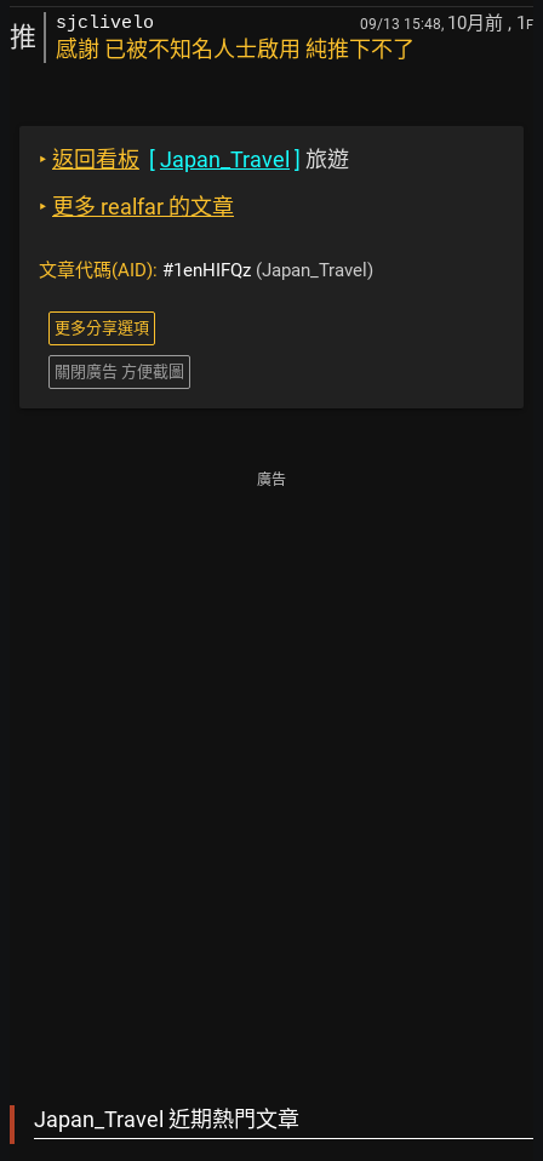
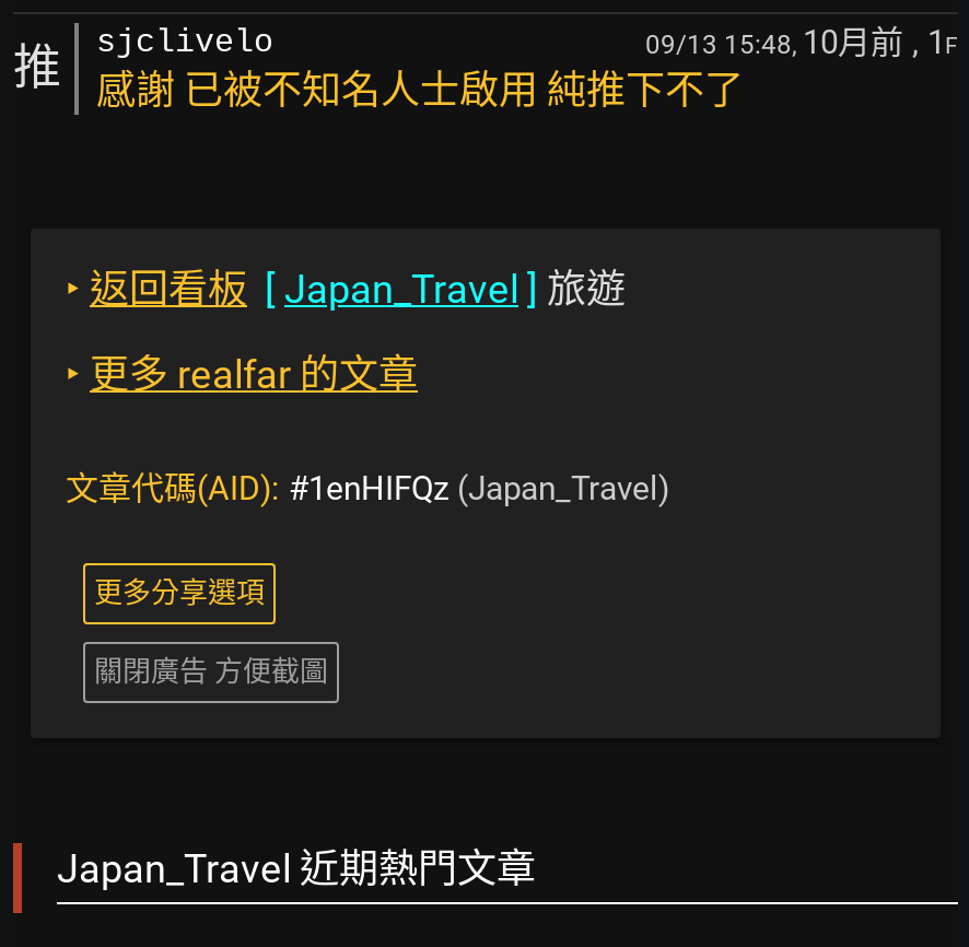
[257,472,286,489] 廣告 -> none

